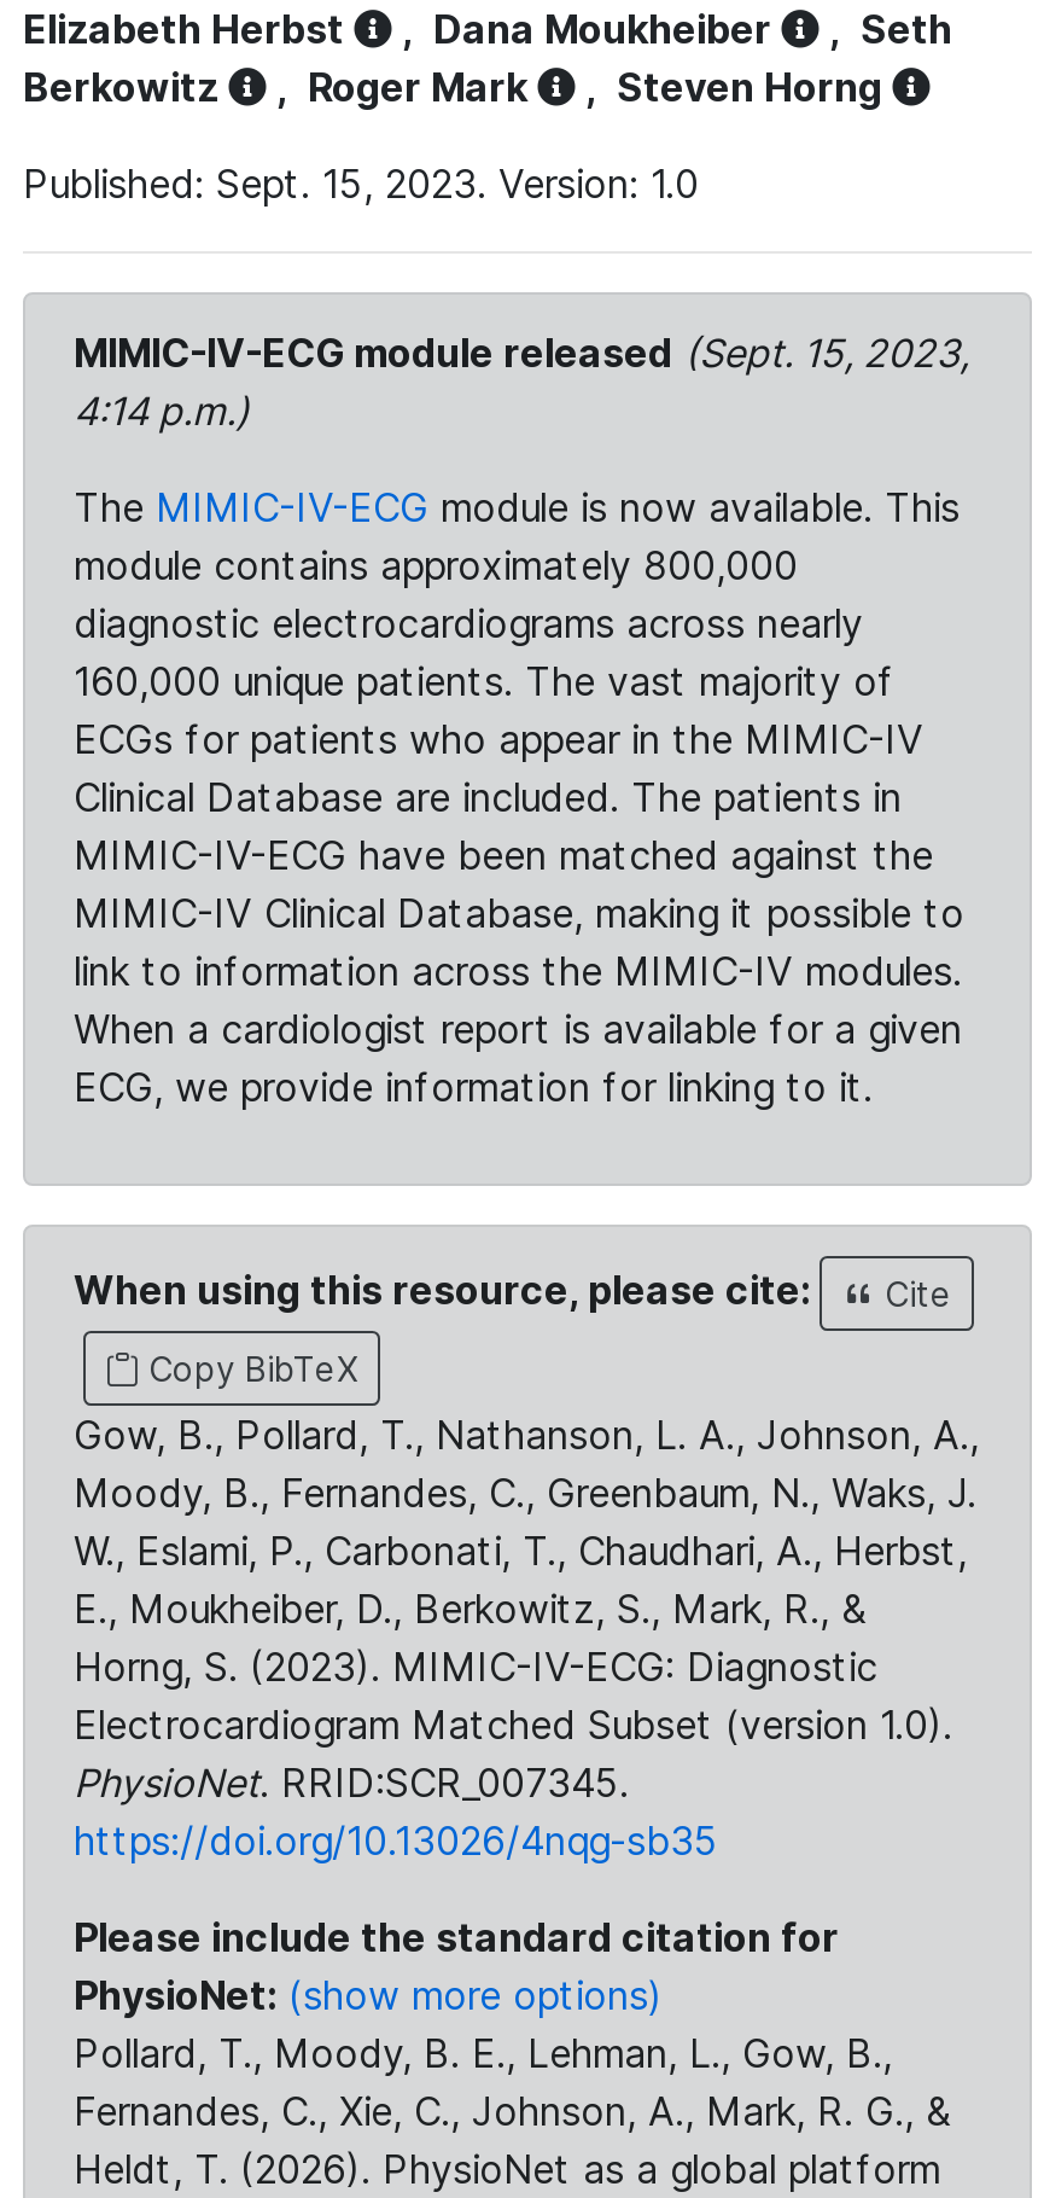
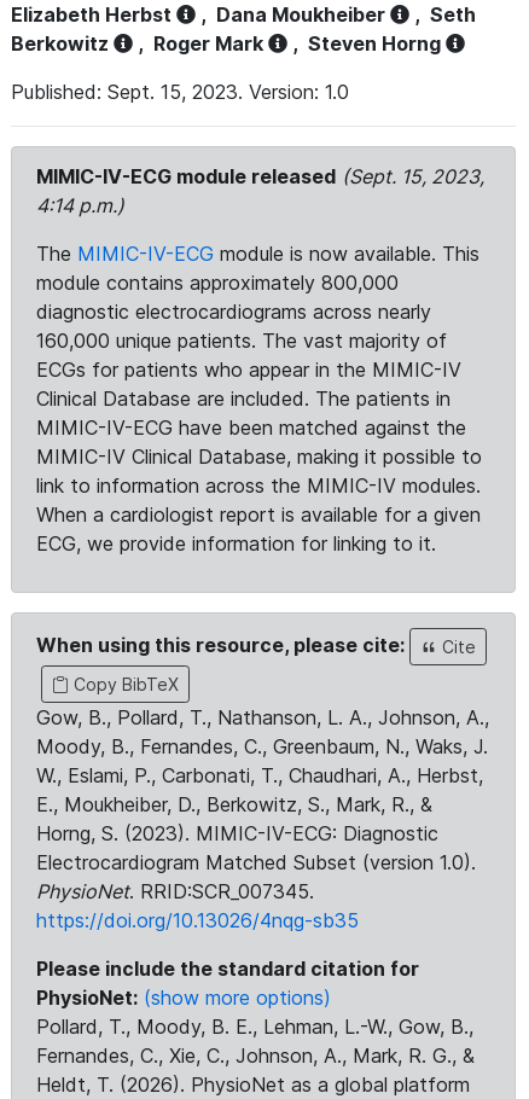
[74,2029,892,2077] Pollard, T., Moody, B. E., Lehman, L., Gow, B., -> [36,1014,473,1039] Pollard, T., Moody, B. E., Lehman, L.-W., Gow, B.,

